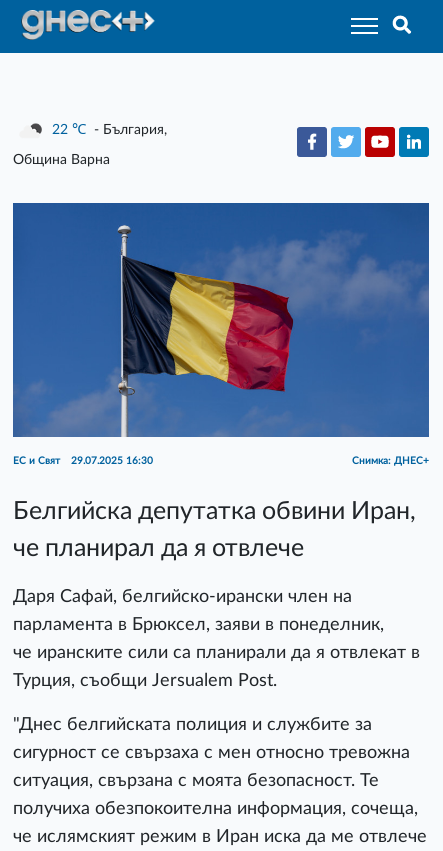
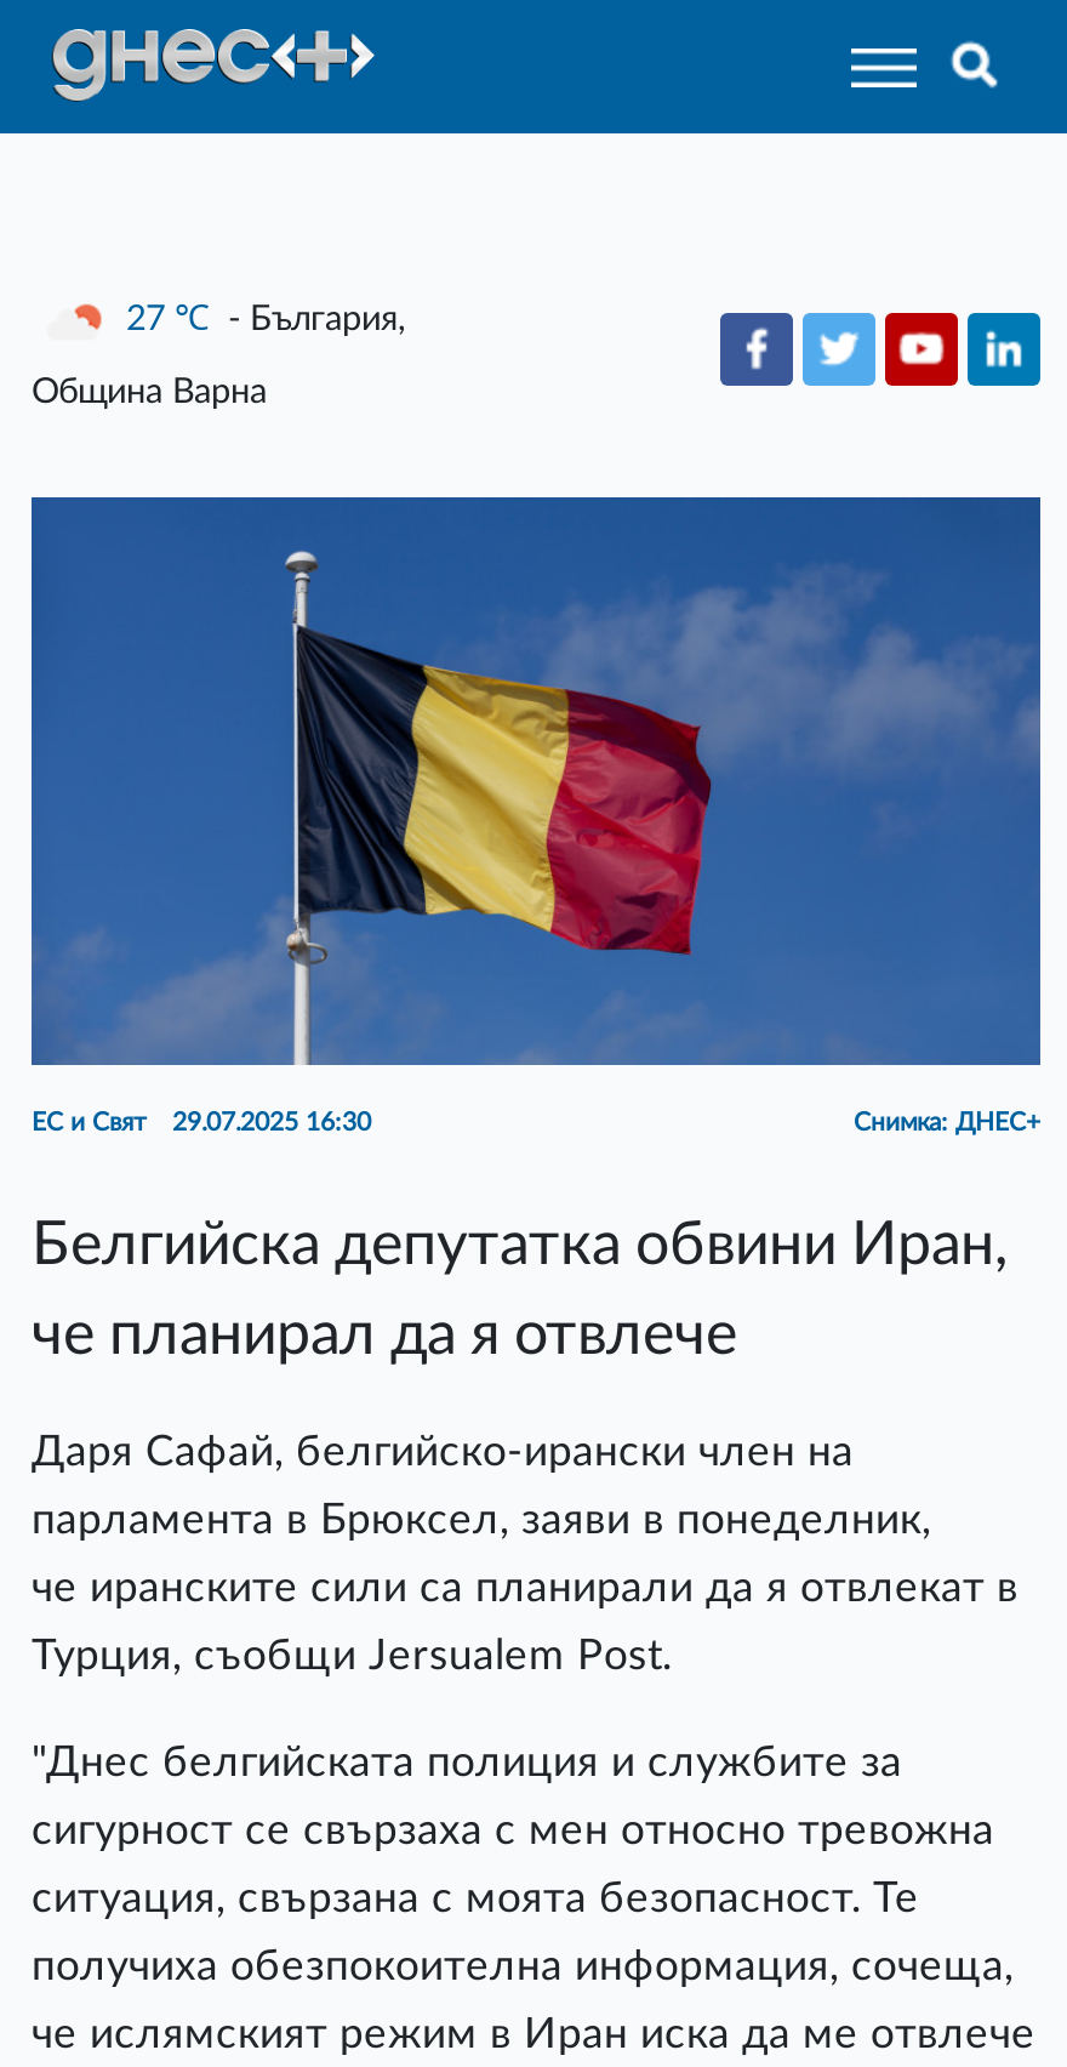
[52,122,167,137] 22 ℃ - България, -> [126,301,405,337] 27 ℃ - България,

